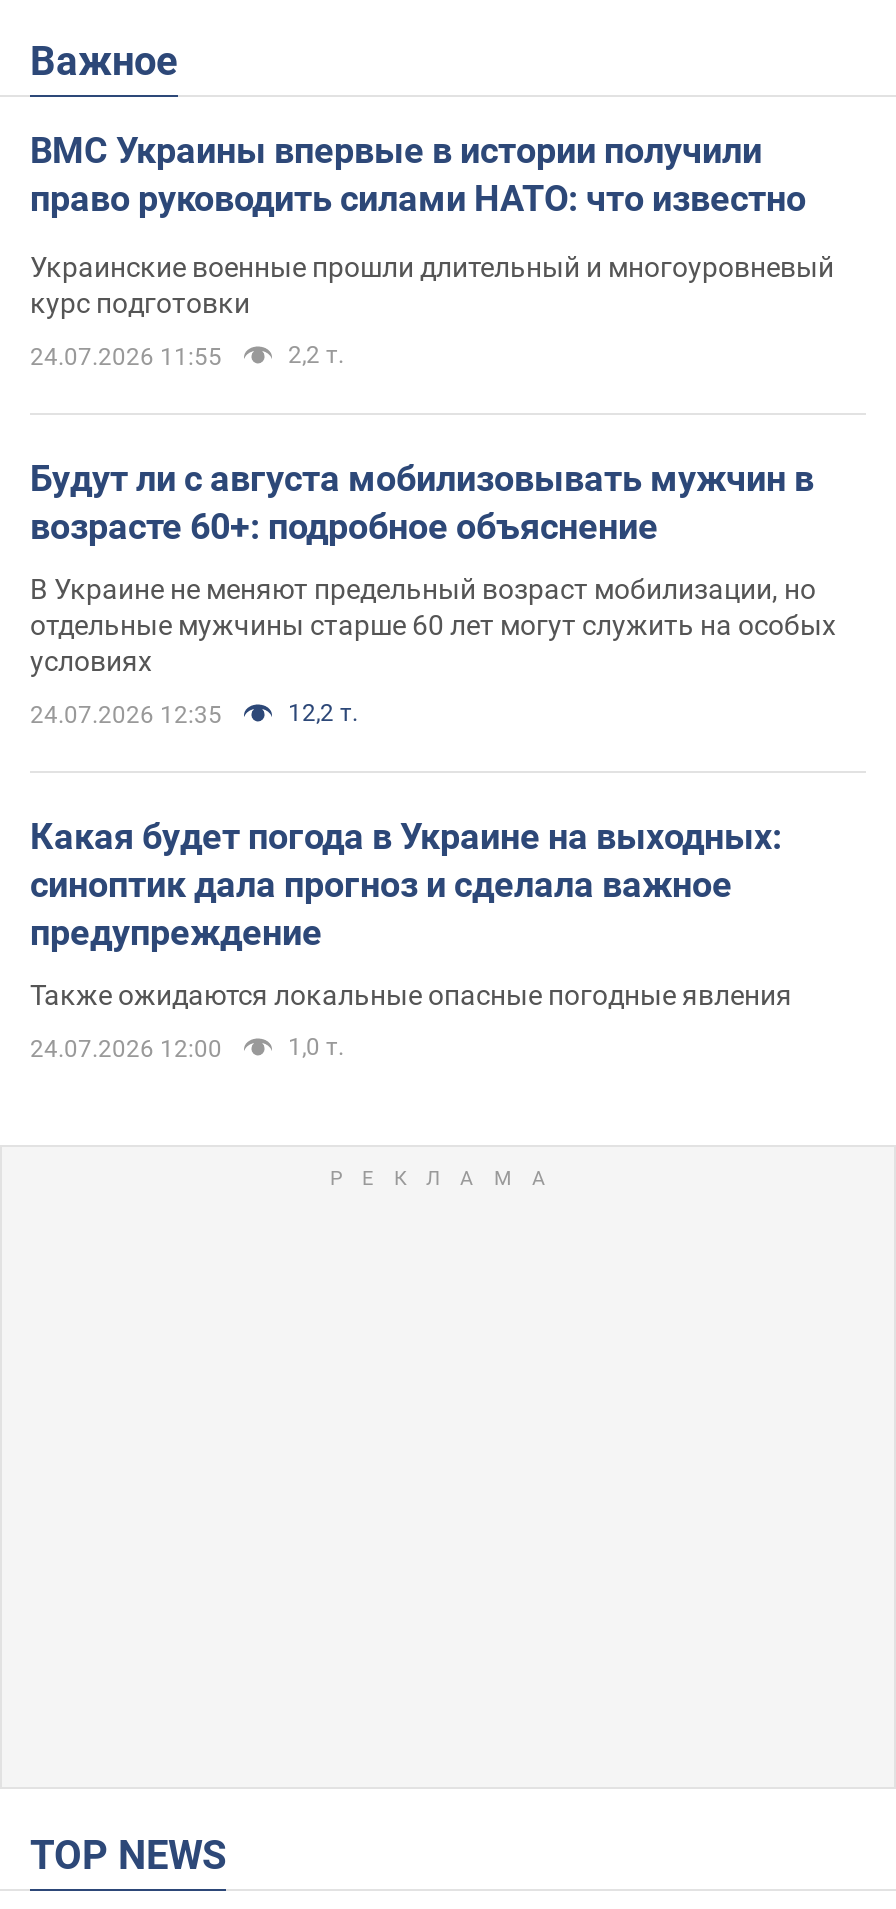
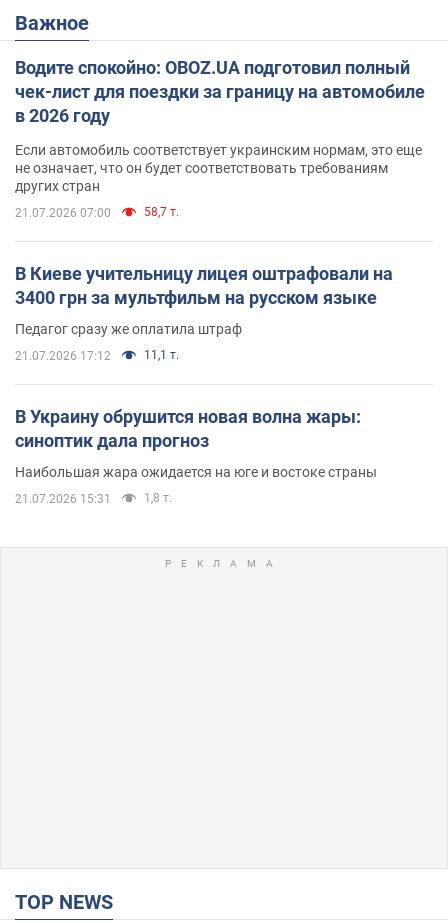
[30,128,806,218] ВМС Украины впервые в истории получили | право руководить силами НАТО: что известно -> [15,57,425,126] Водите спокойно: OBOZ.UA подготовил полный | чек-лист для поездки за границу на автомобиле | в 2026 году
[30,250,834,318] Украинские военные прошли длительный и многоуровневый | курс подготовки -> [15,142,422,194] Если автомобиль соответствует украинским нормам, это еще | не означает, что он будет соответствовать требованиям | других стран
[30,340,344,370] 24.07.2026 11:55 | 2,2 т. -> [15,205,179,220] 21.07.2026 07:00 | 58,7 т.
[30,456,814,546] Будут ли с августа мобилизовывать мужчин в | возрасте 60+: подробное объяснение -> [15,263,393,308] В Киеве учительницу лицея оштрафовали на | 3400 грн за мультфильм на русском языке
[30,572,836,676] В Украине не меняют предельный возраст мобилизации, но | отдельные мужчины старше 60 лет могут служить на особых | условиях -> [15,321,242,337] Педагог сразу же оплатила штраф
[30,698,358,728] 24.07.2026 12:35 | 12,2 т. -> [15,348,179,363] 21.07.2026 17:12 | 11,1 т.
[30,814,782,952] Какая будет погода в Украине на выходных: | синоптик дала прогноз и сделала важное | предупреждение -> [15,406,361,451] В Украину обрушится новая волна жары: | синоптик дала прогноз
[30,978,792,1010] Также ожидаются локальные опасные погодные явления -> [15,464,377,480] Наибольшая жара ожидается на юге и востоке страны
[30,1032,344,1062] 24.07.2026 12:00 | 1,0 т. -> [15,491,172,506] 21.07.2026 15:31 | 1,8 т.

